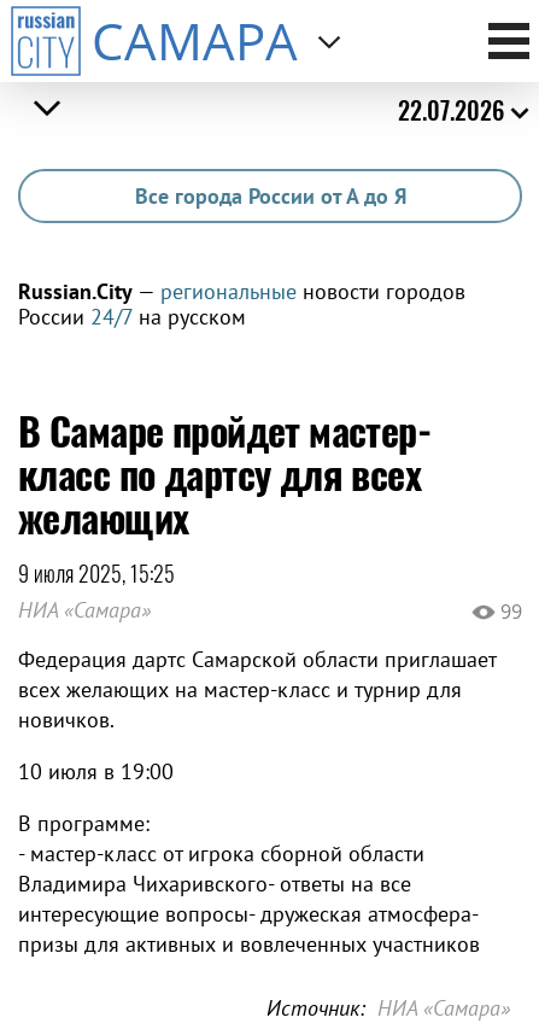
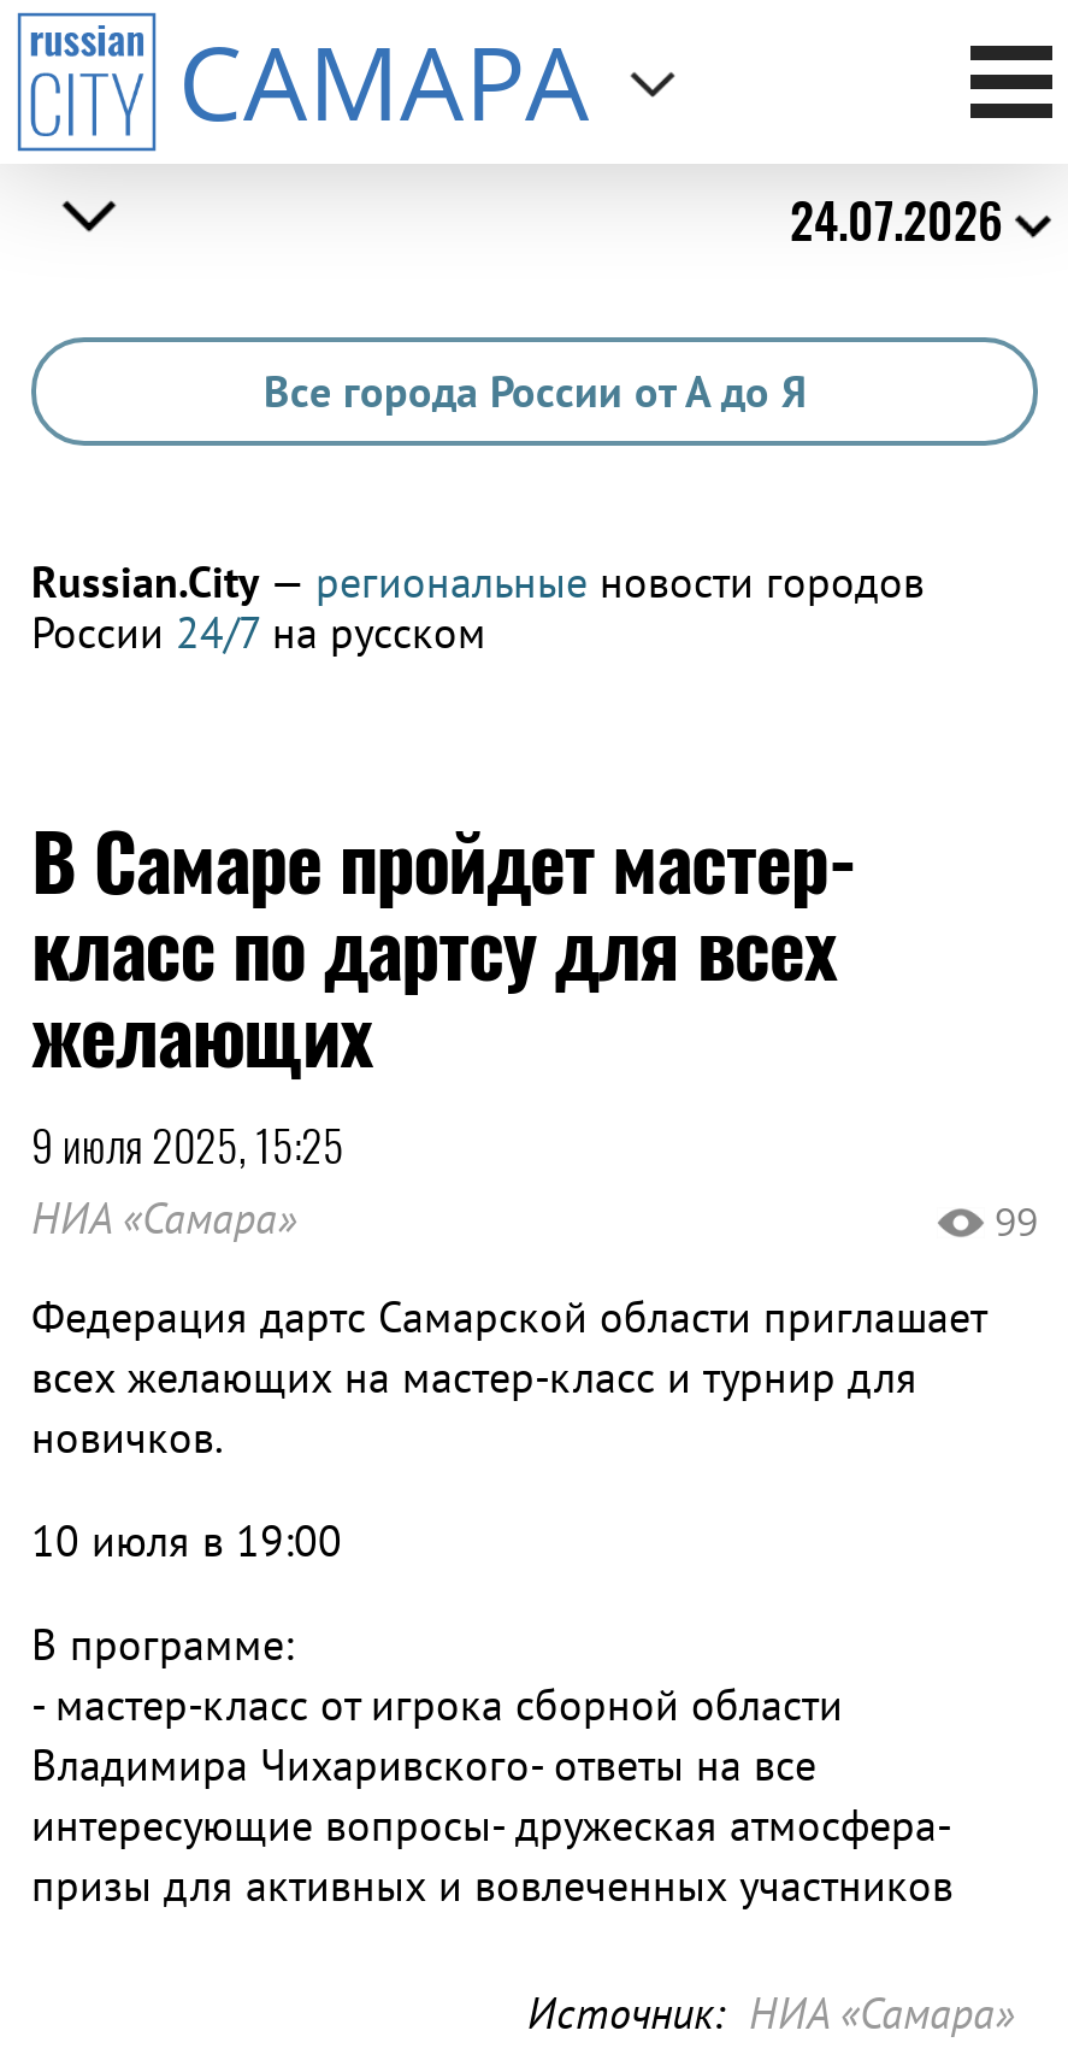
[398,92,504,128] 22.07.2026 -> [790,183,1002,255] 24.07.2026

